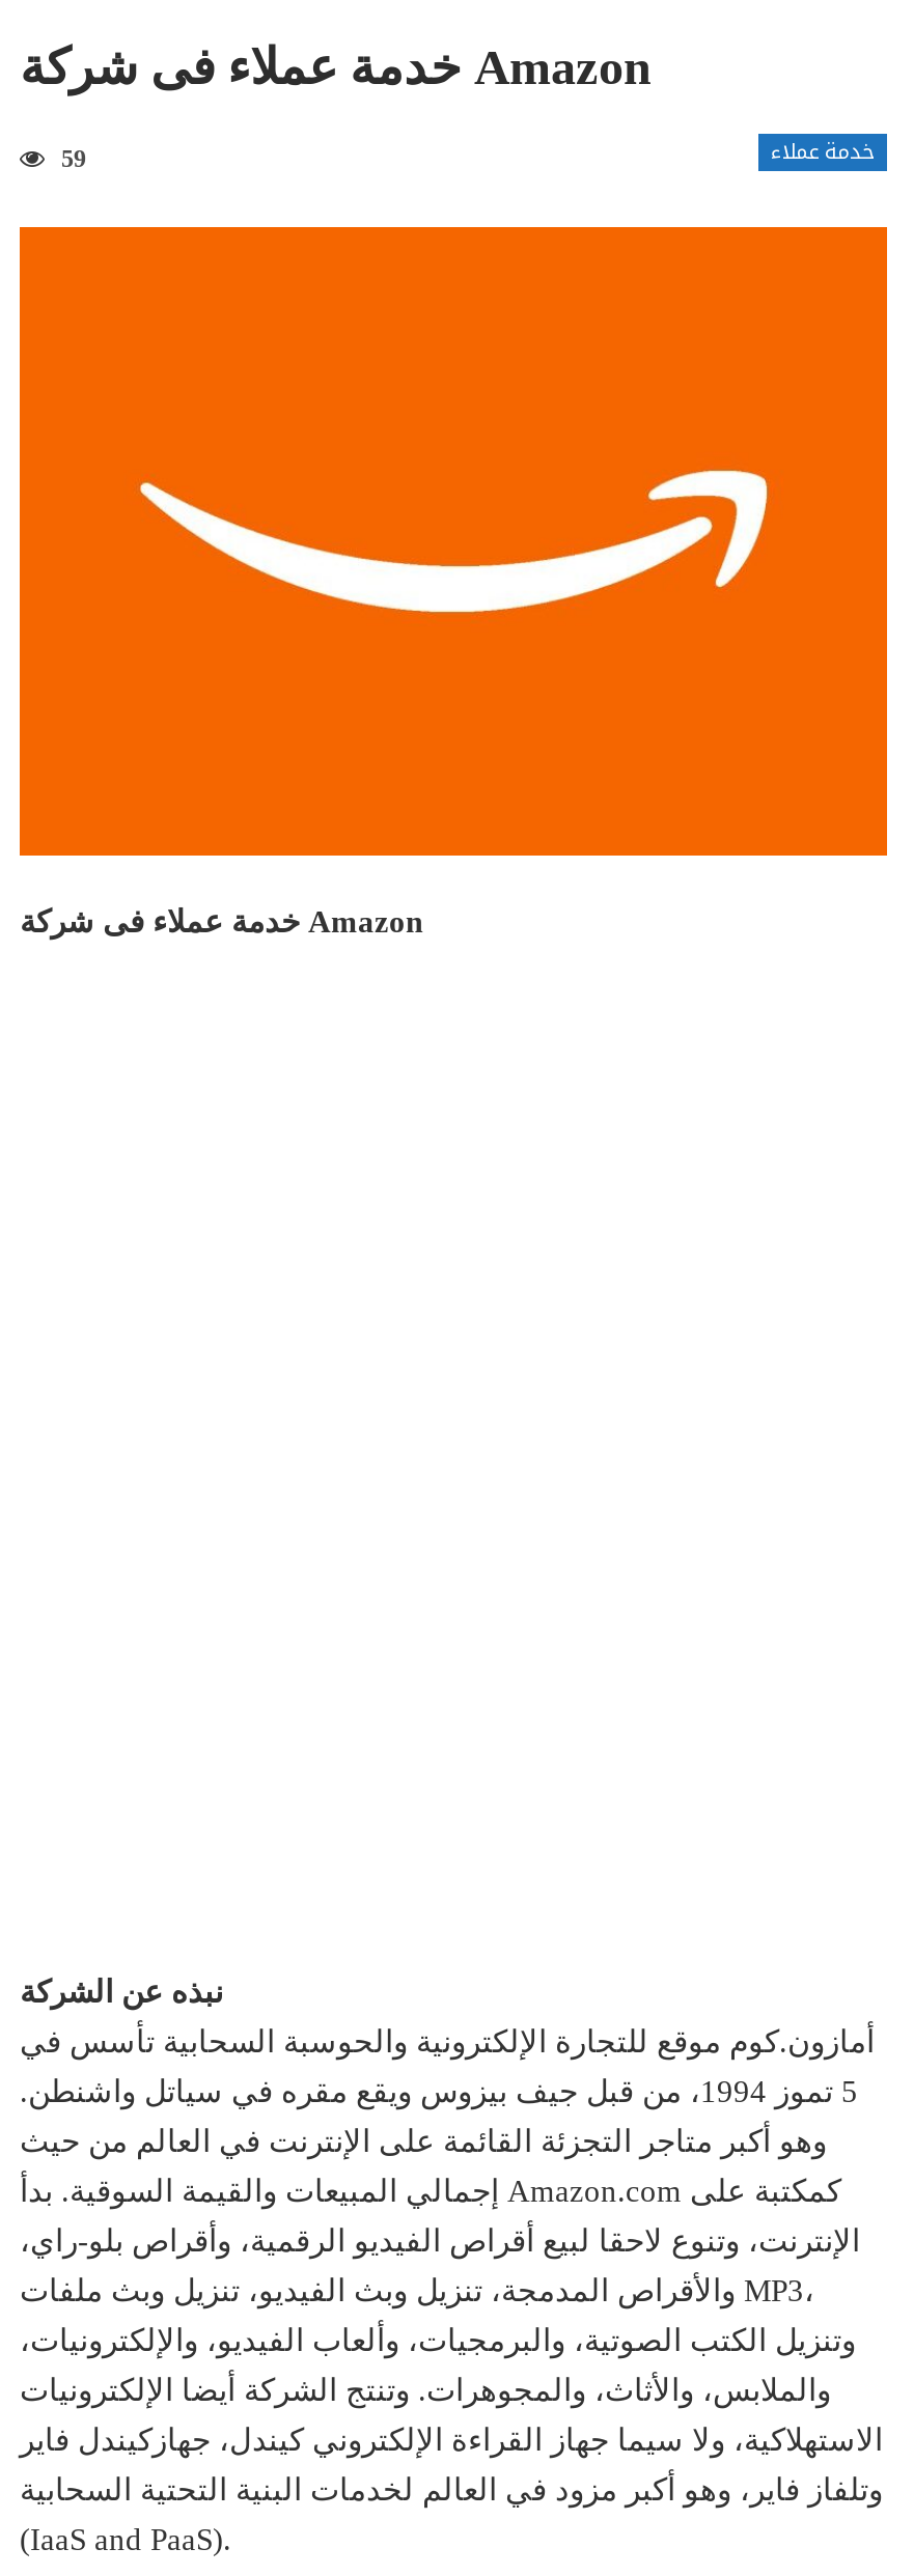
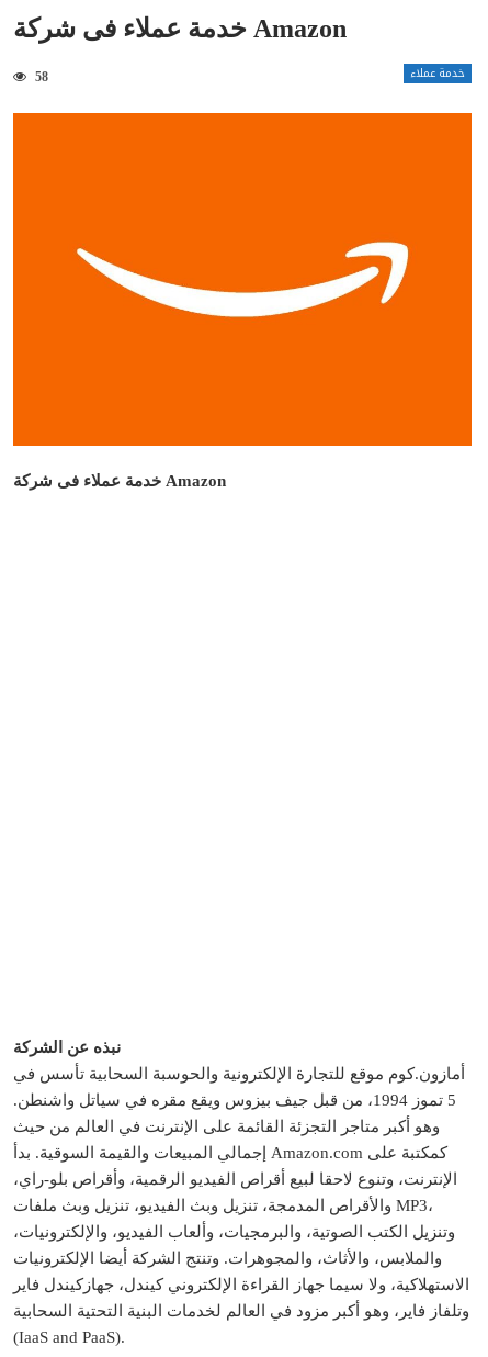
[61,144,86,173] 59 -> [35,69,48,85] 58

